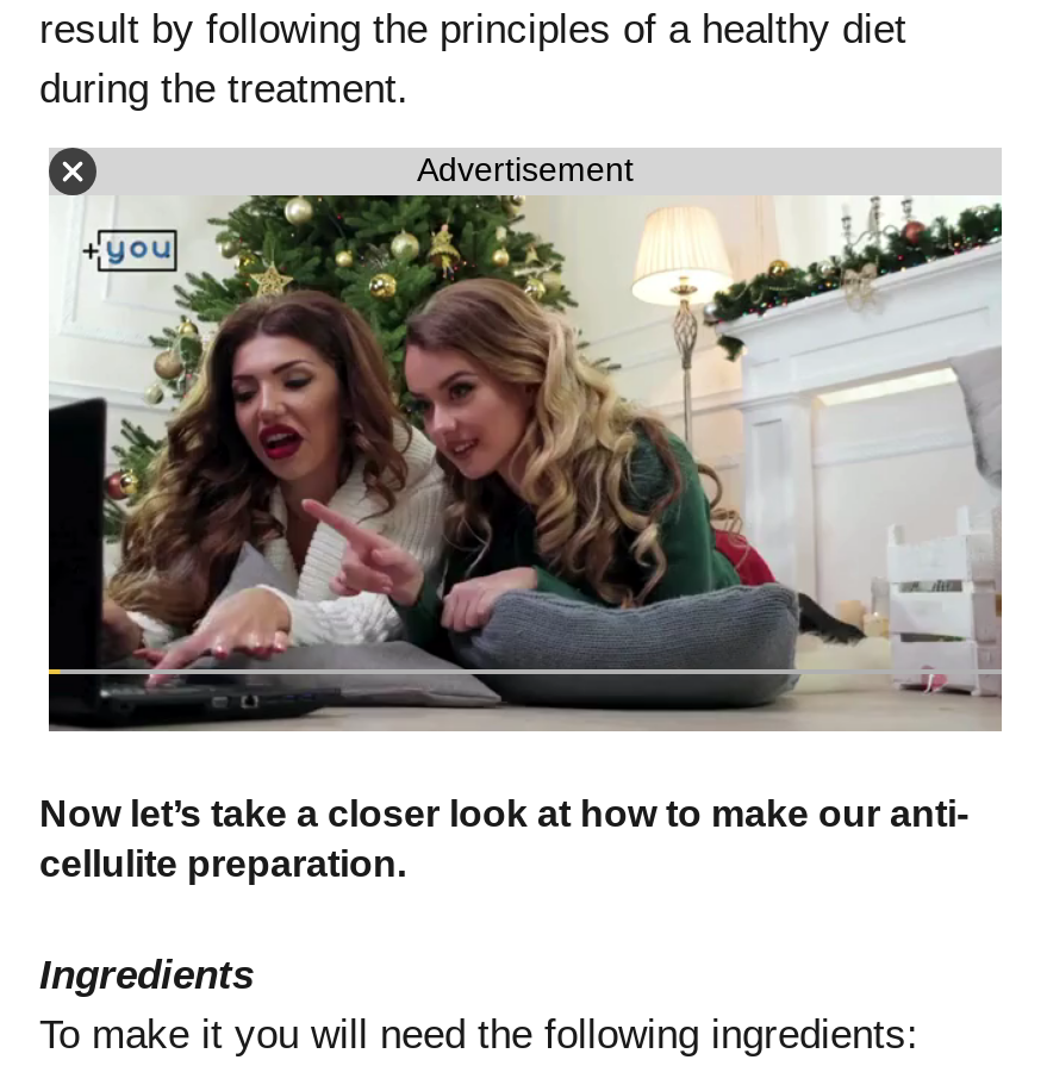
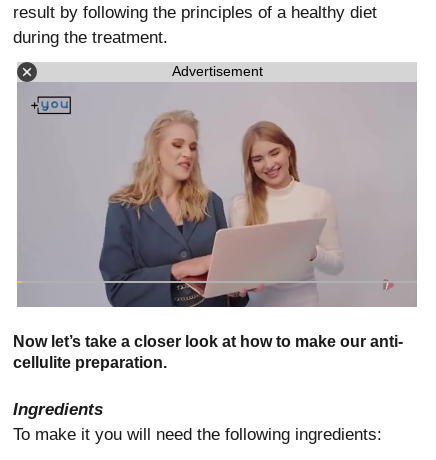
[49,193,1002,731] [image] -> [17,82,417,307] [image]

